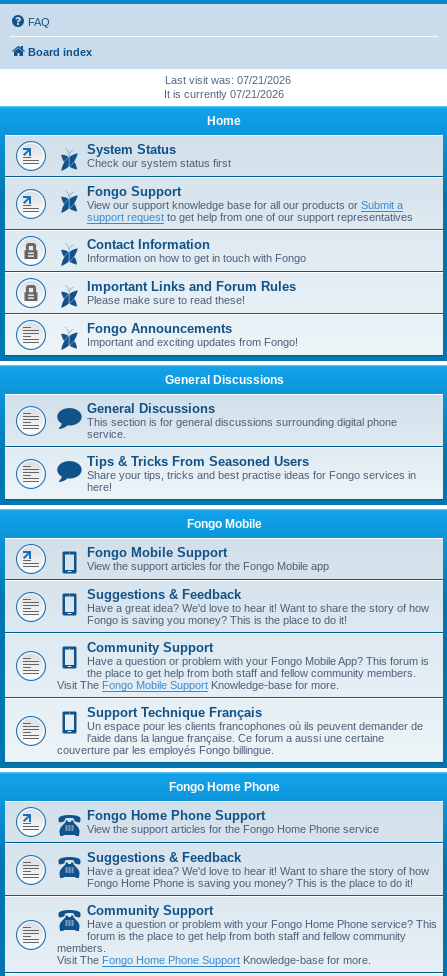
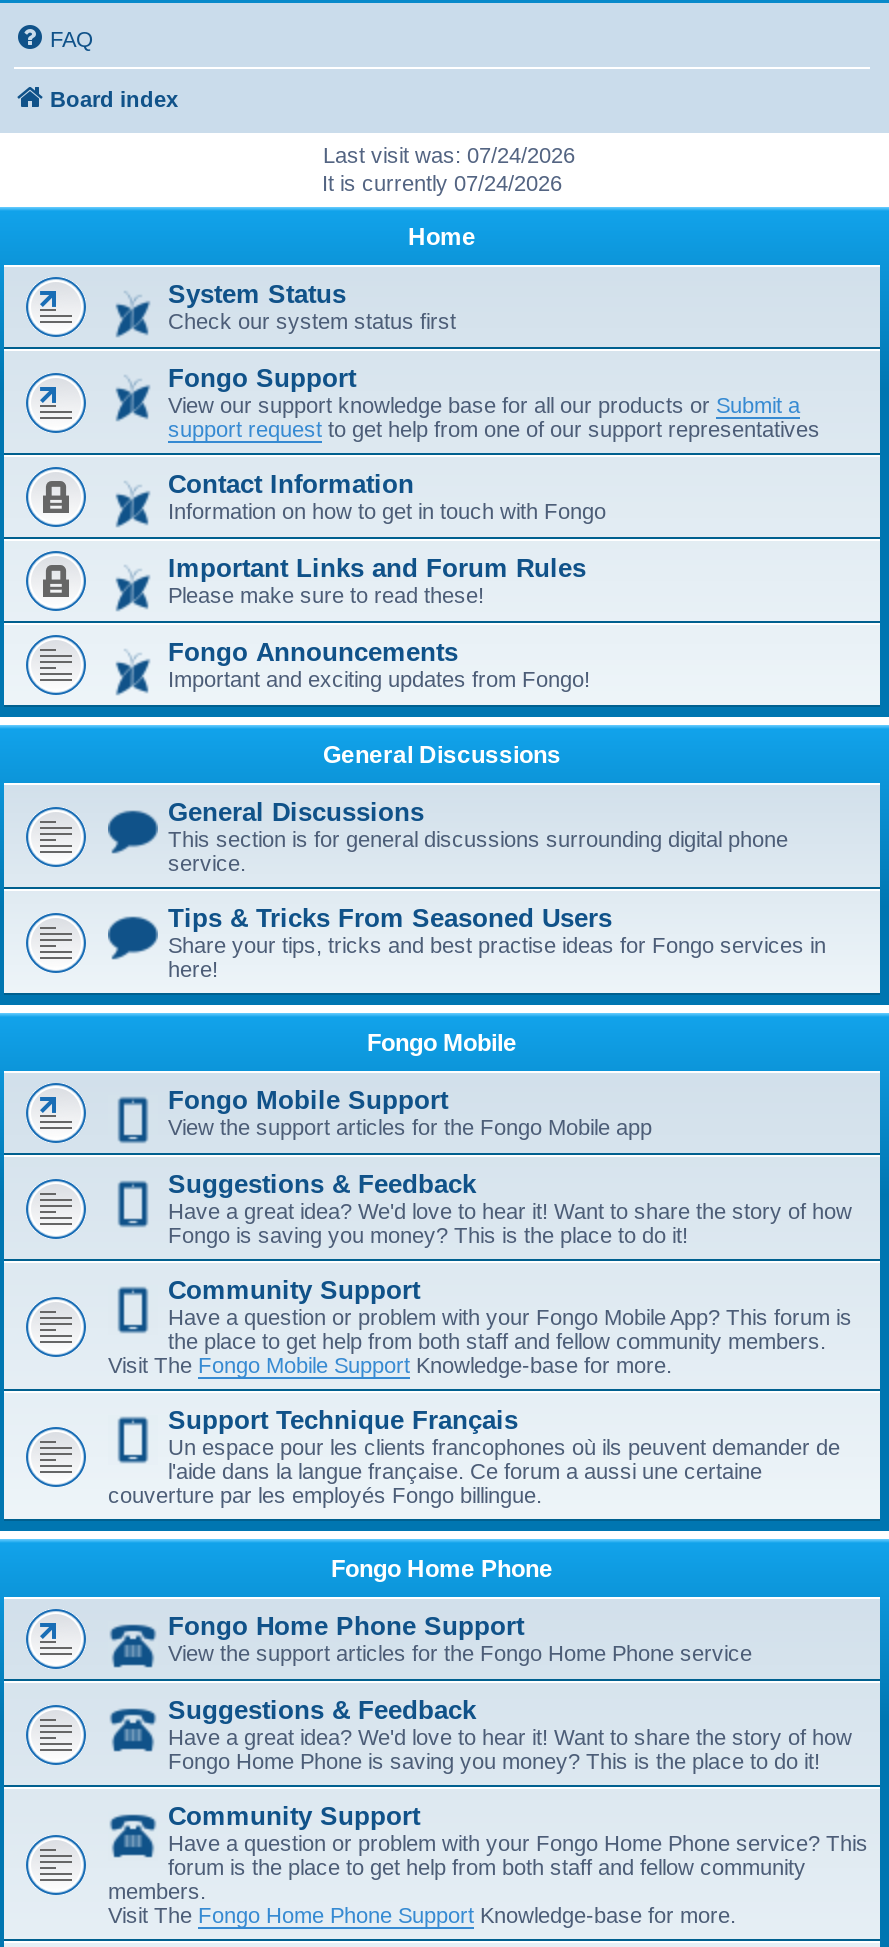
[164,74,290,86] Last visit was: 07/21/2026 -> [323,143,575,167] Last visit was: 07/24/2026
[164,88,284,100] It is currently 07/21/2026 -> [322,171,562,195] It is currently 07/24/2026

